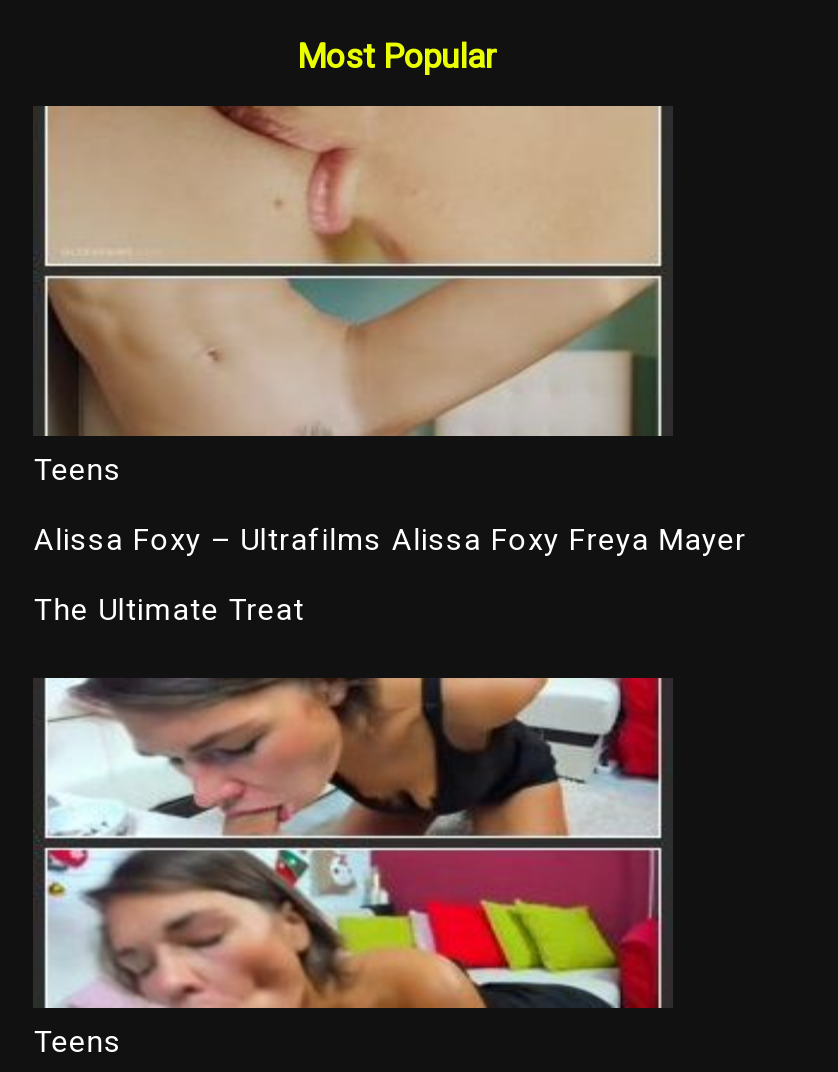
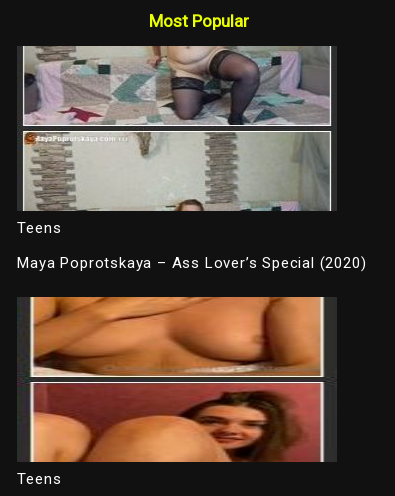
[45,104,659,438] [image] -> [23,45,331,212] [image]
[34,522,747,628] Alissa Foxy – Ultrafilms Alissa Foxy Freya Mayer | The Ultimate Treat -> [17,254,366,272] Maya Poprotskaya – Ass Lover’s Special (2020)
[43,676,665,1010] [image] -> [23,296,331,463] [image]

